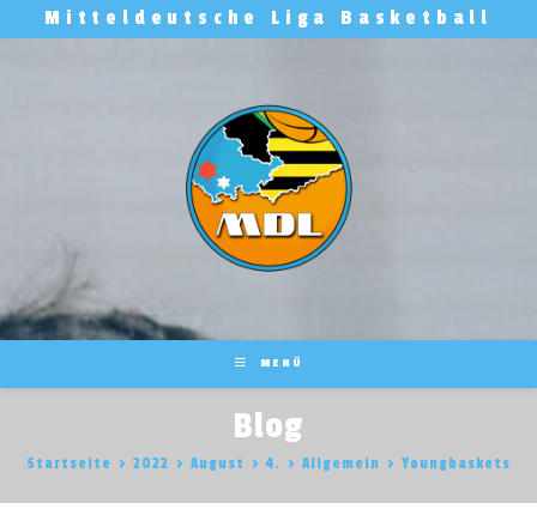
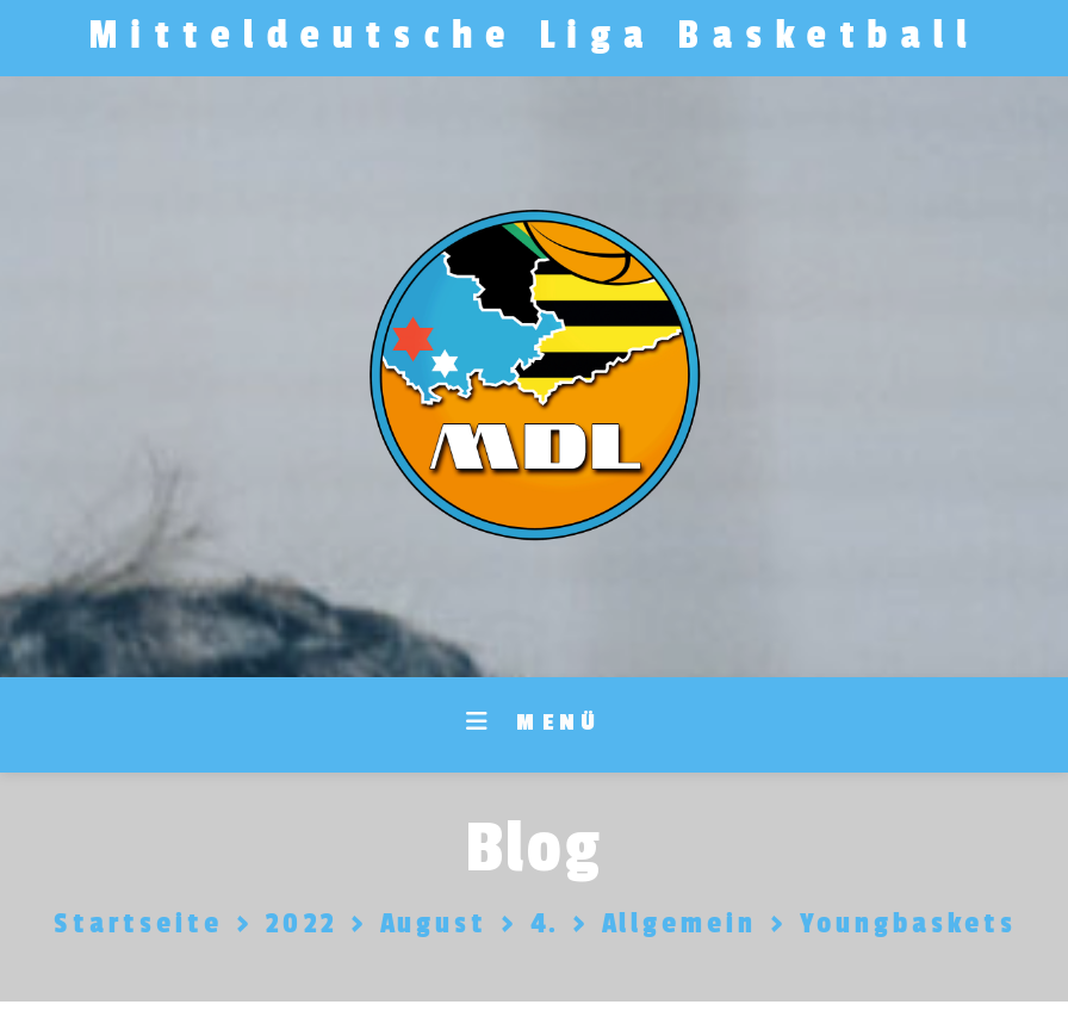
[4,283,242,340] [image] -> [7,565,484,680] [image]

